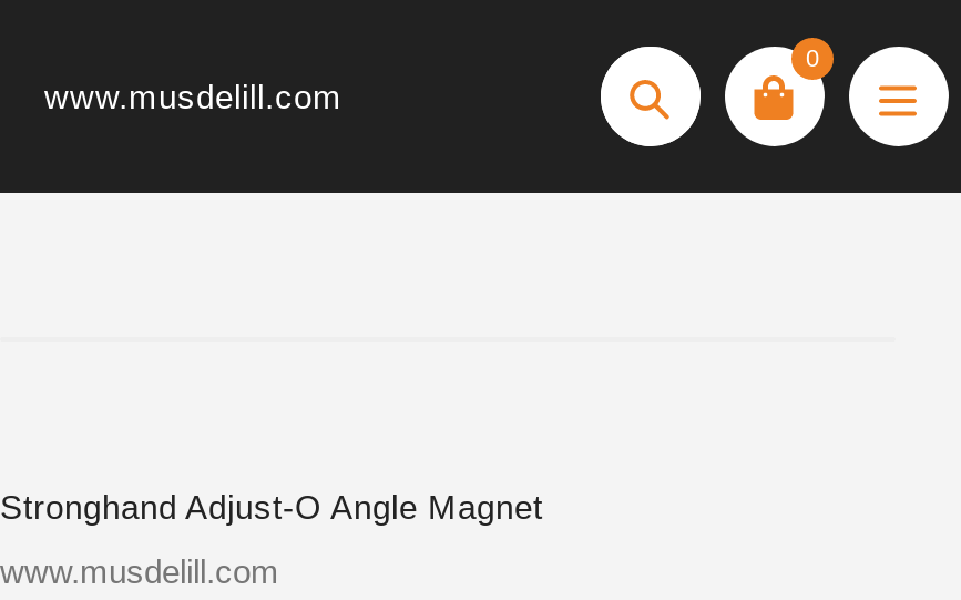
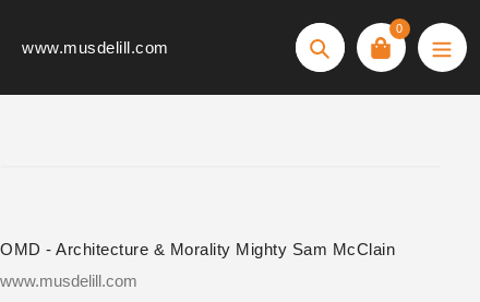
[0,488,543,526] Stronghand Adjust-O Angle Magnet -> [0,240,395,258] OMD - Architecture & Morality Mighty Sam McClain

